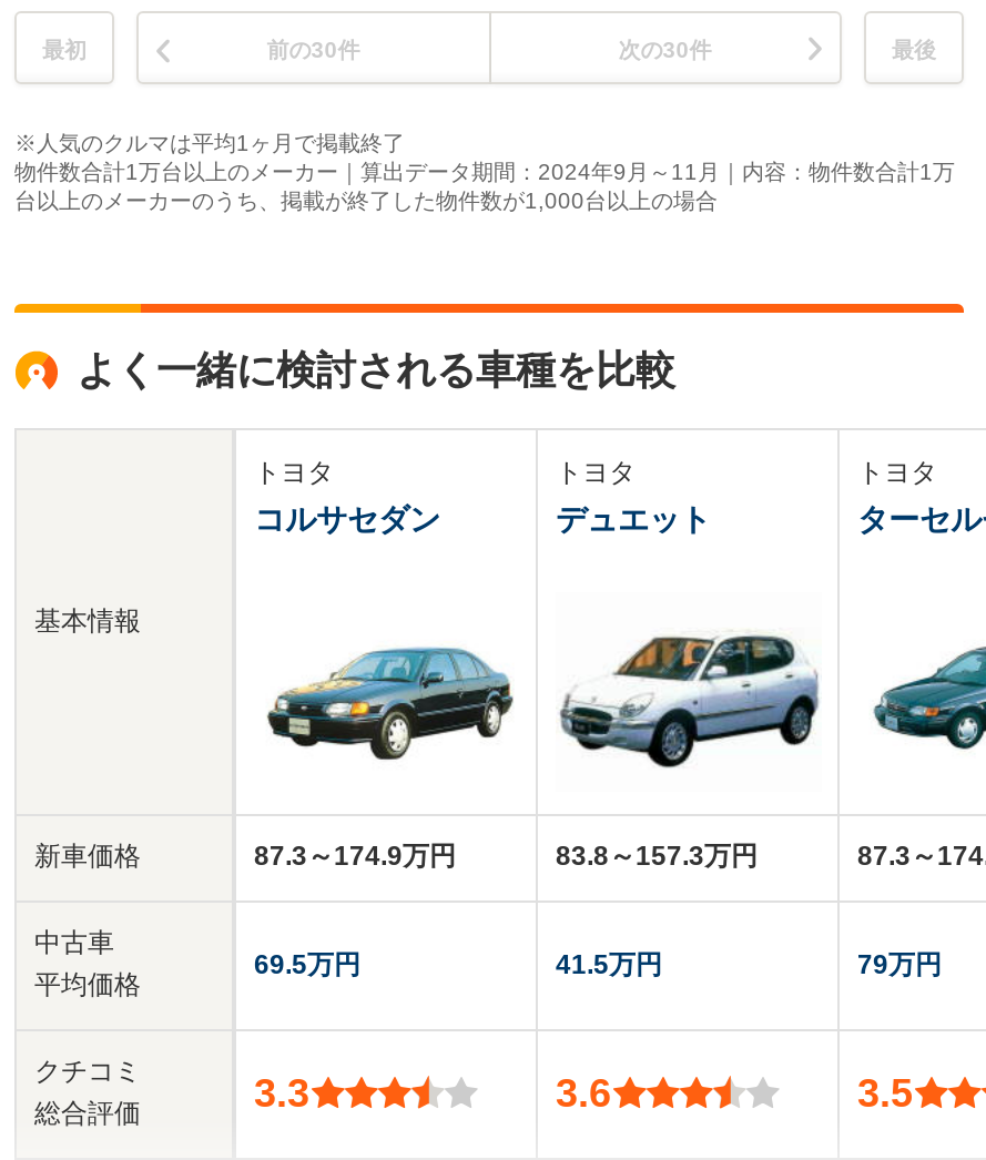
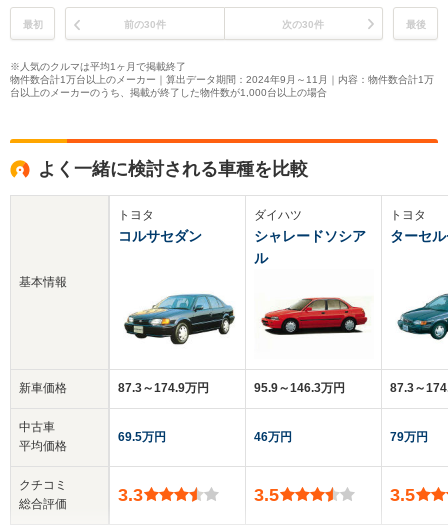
[556,457,711,537] トヨタ | デュエット -> [254,208,366,266] ダイハツ | シャレードソシア | ル
[556,632,820,873] [image] | 83.8～157.3万円 -> [254,288,372,395] [image] | 95.9～146.3万円
[556,949,662,980] 41.5万円 -> [254,430,292,444] 46万円
[556,1072,611,1117] 3.6 -> [254,485,279,505] 3.5

